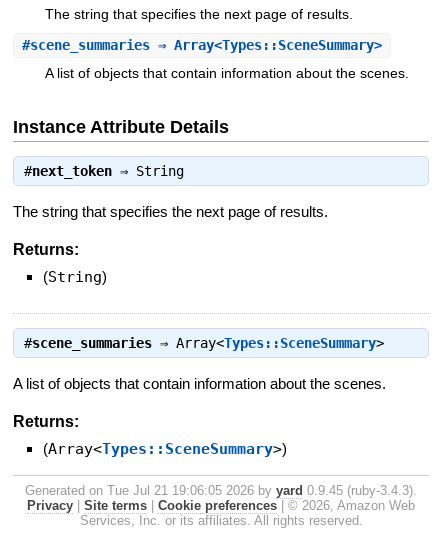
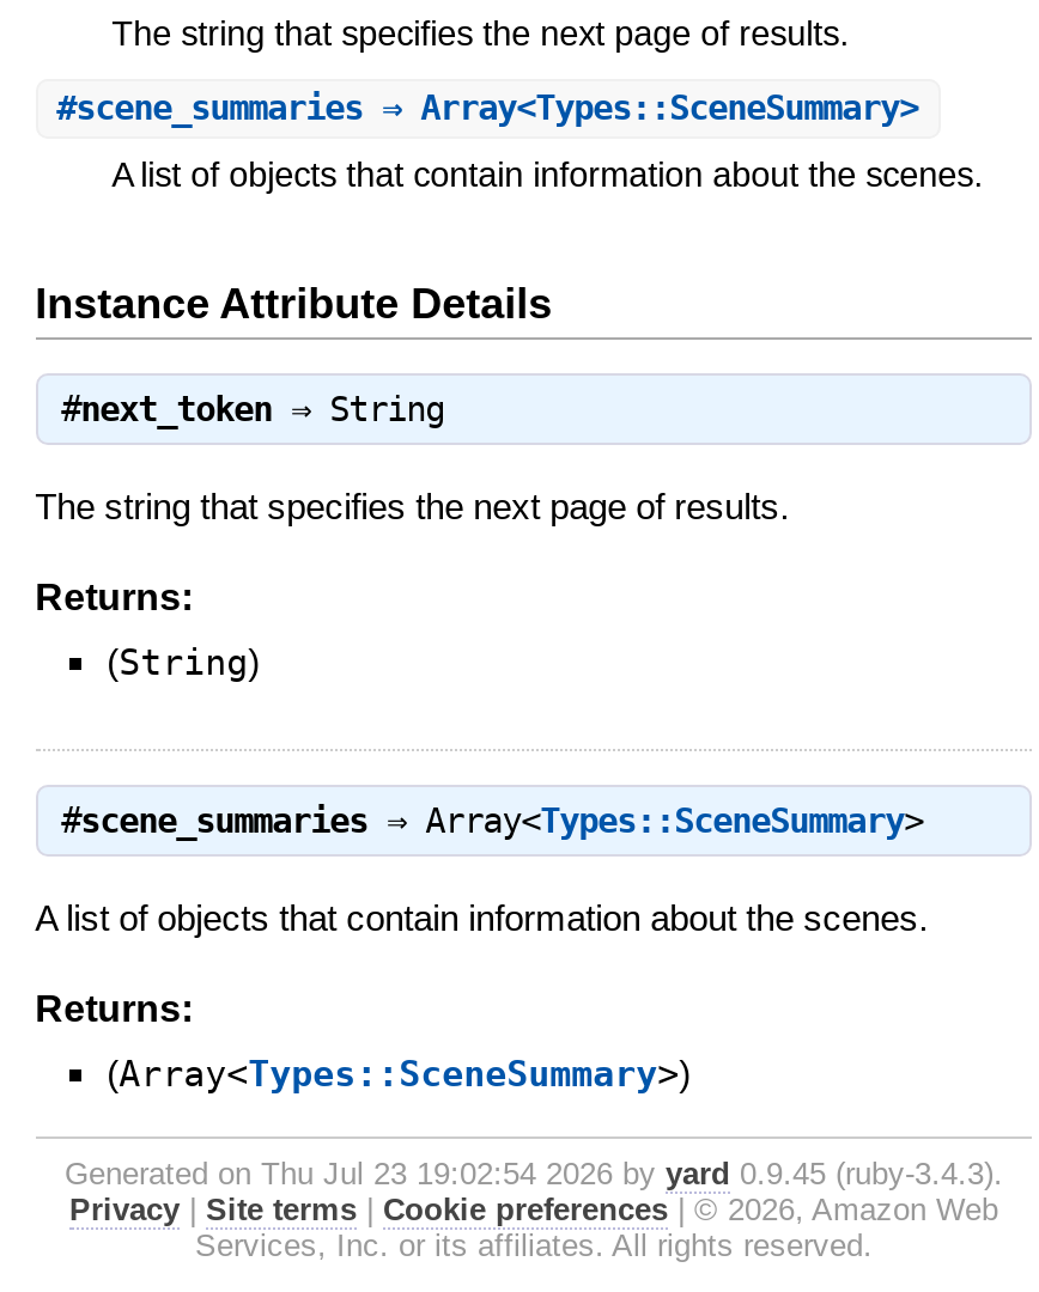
[25,483,417,498] Generated on Tue Jul 21 19:06:05 2026 by yard 0.9.45 (ruby-3.4.3). -> [65,1155,1003,1191] Generated on Thu Jul 23 19:02:54 2026 by yard 0.9.45 (ruby-3.4.3).

